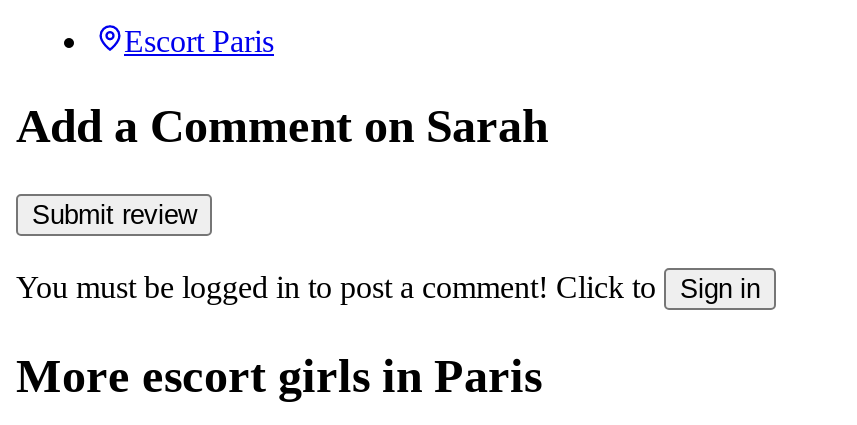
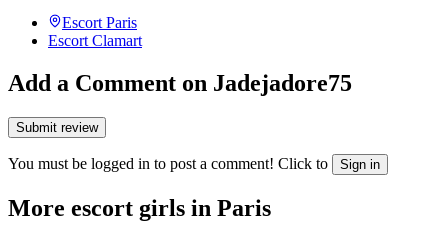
[16,100,548,152] Add a Comment on Sarah -> [8,32,352,96] Escort Clamart | Add a Comment on Jadejadore75

